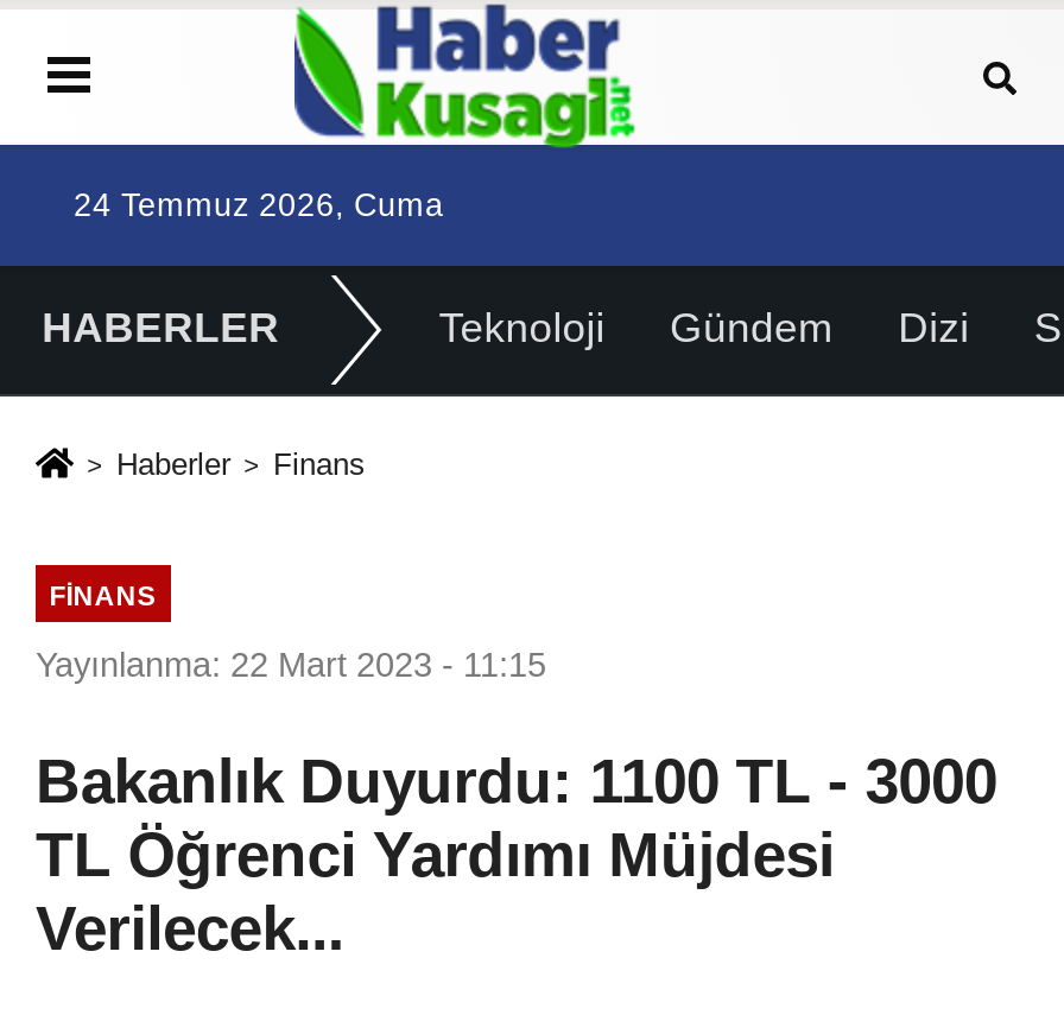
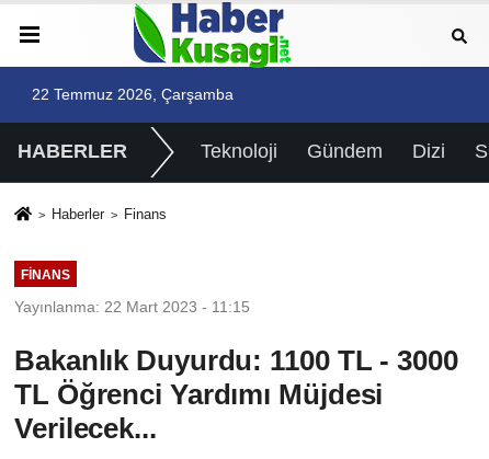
[74,188,444,223] 24 Temmuz 2026, Cuma -> [32,87,234,103] 22 Temmuz 2026, Çarşamba

